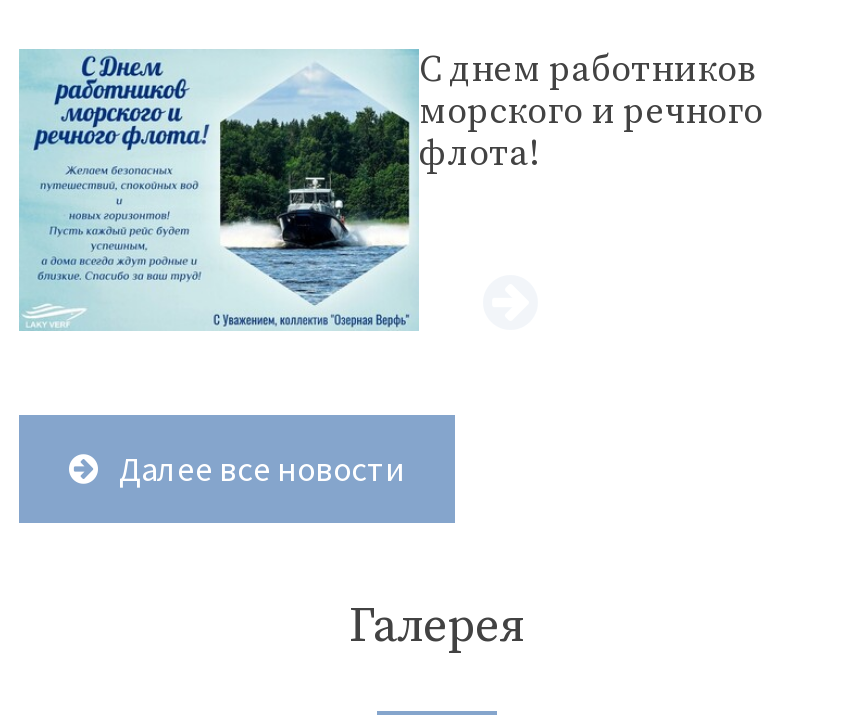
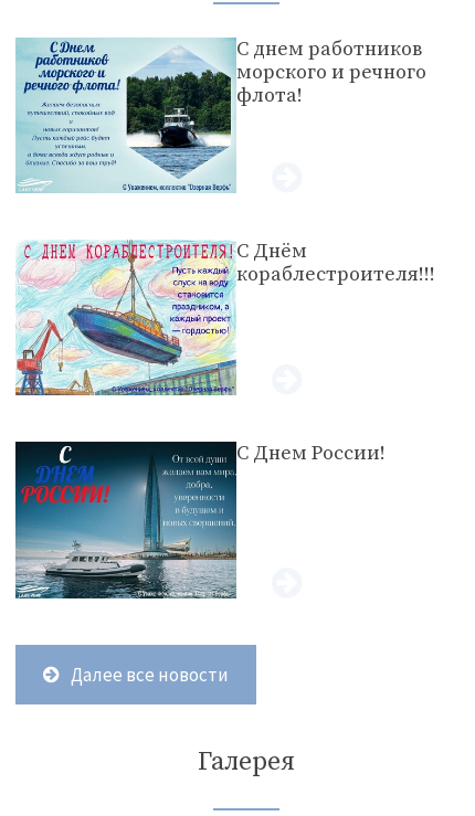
none -> [14,239,435,396] [image] | С Днём | кораблестроителя!!!
none -> [14,441,386,600] [image] | С Днем России!

